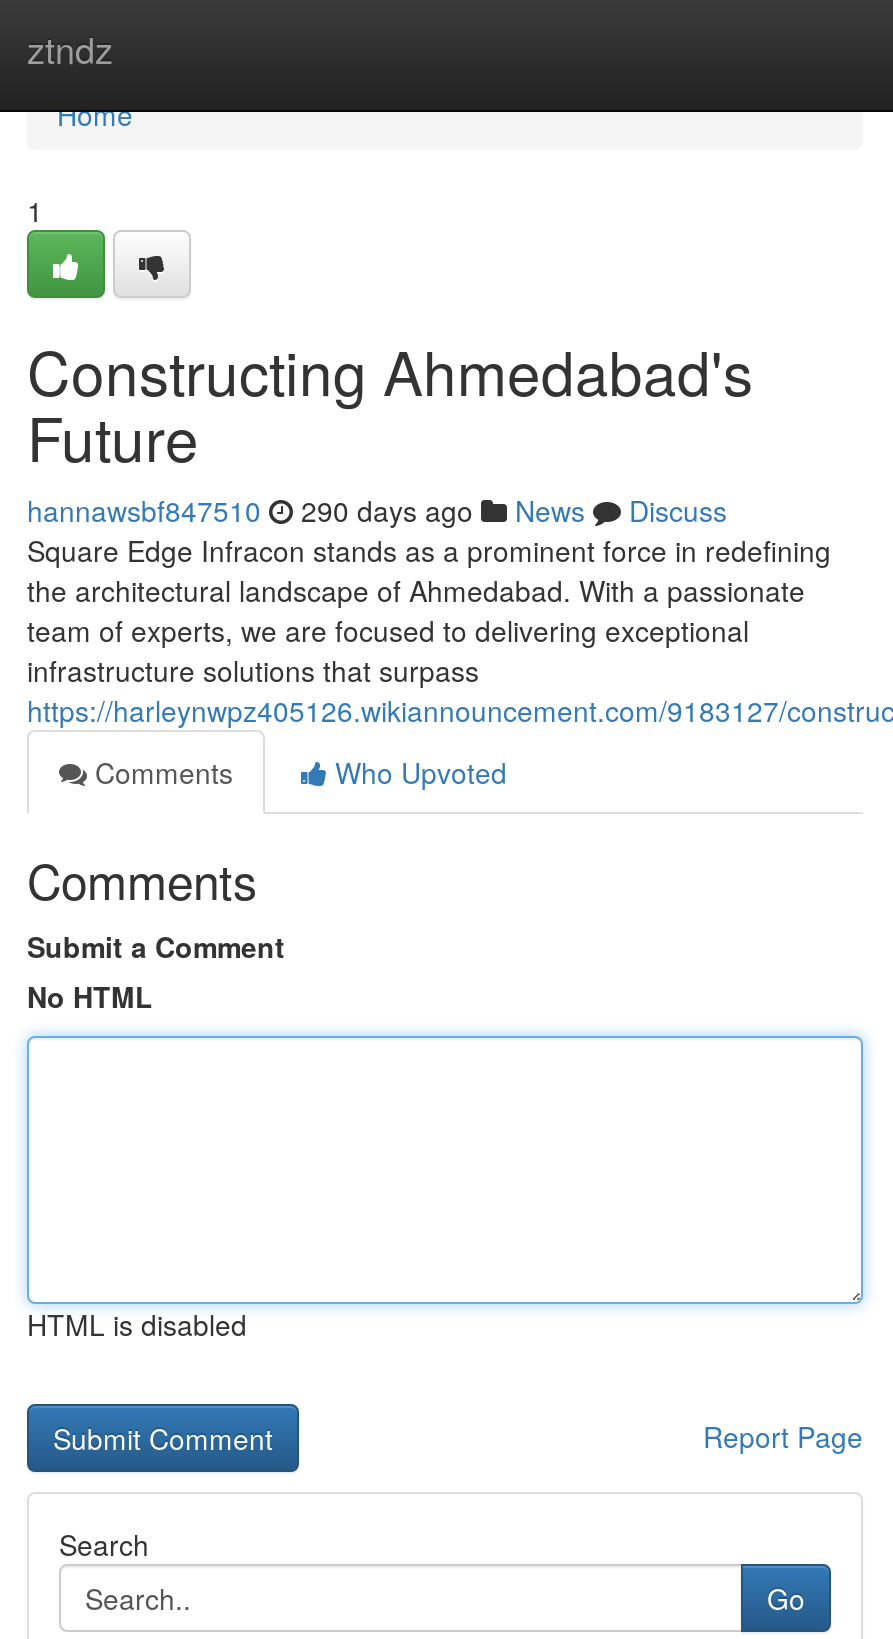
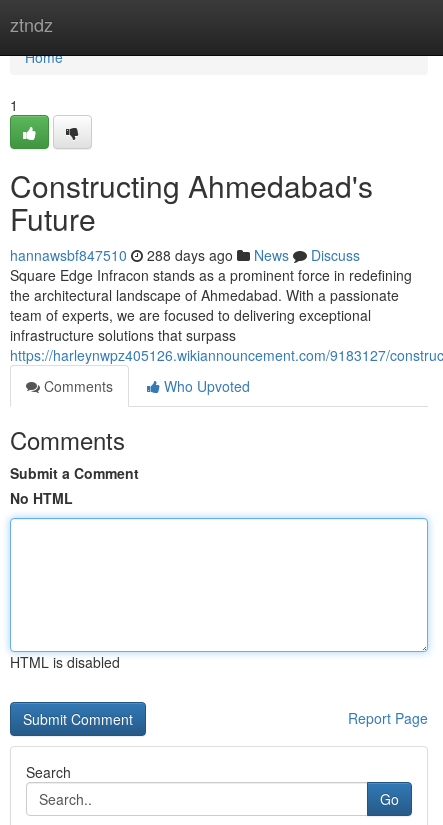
[27,490,727,530] hannawsbf847510 290 days ago News Discuss -> [10,245,360,265] hannawsbf847510 288 days ago News Discuss

